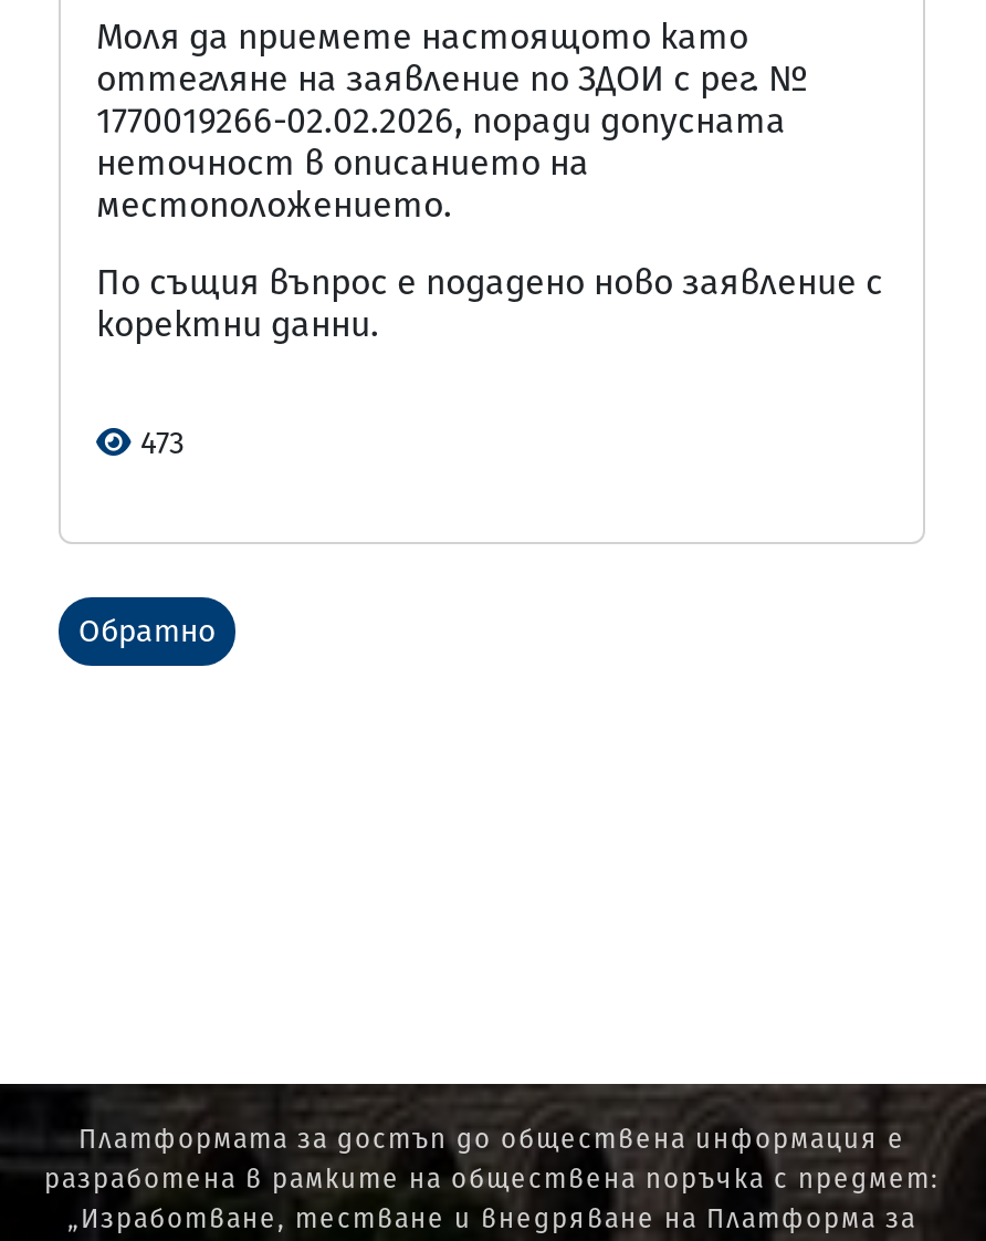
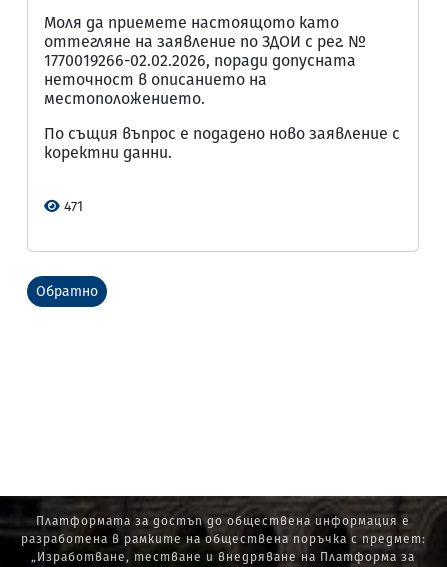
[140,425,185,462] 473 -> [64,198,83,215] 471

